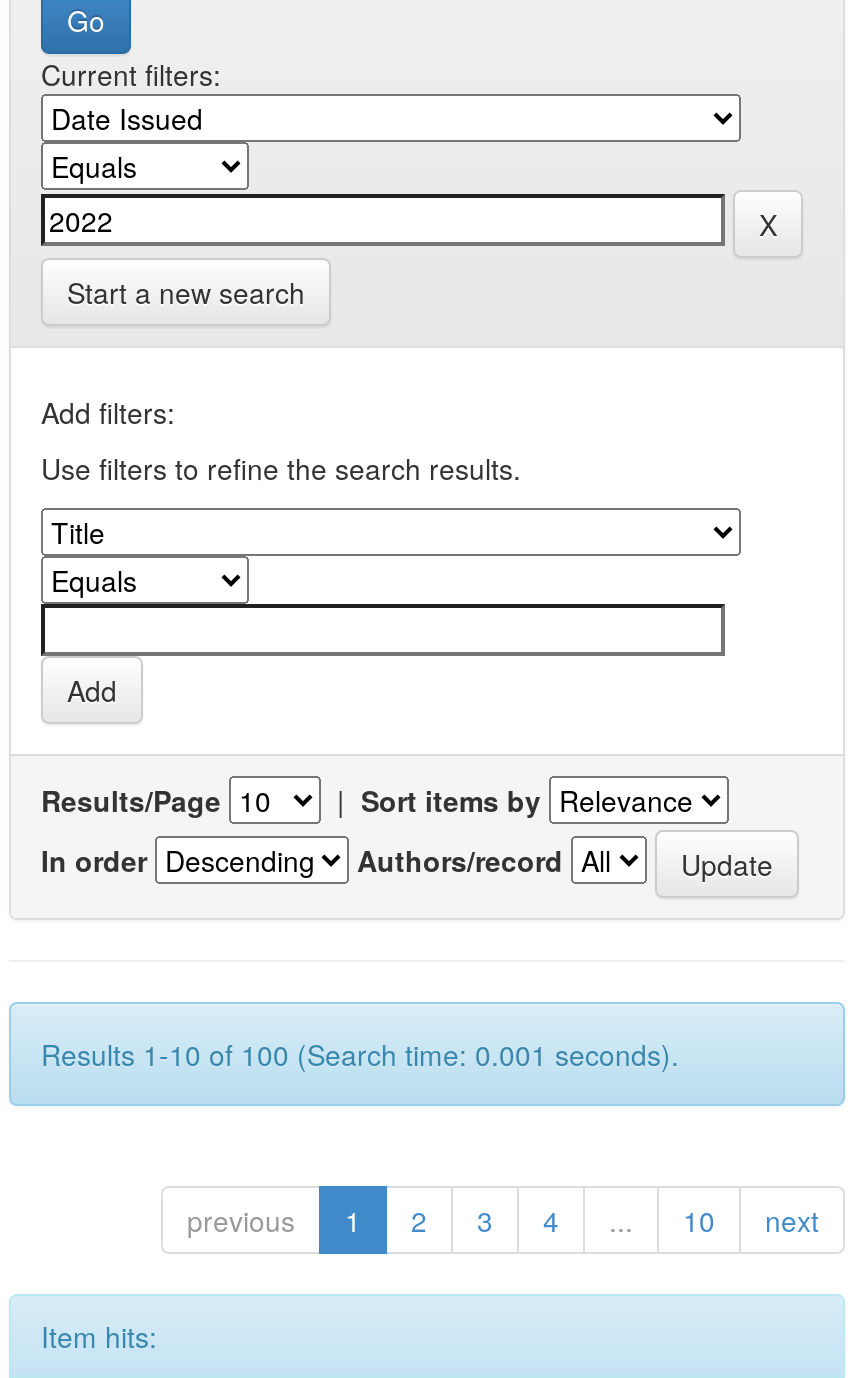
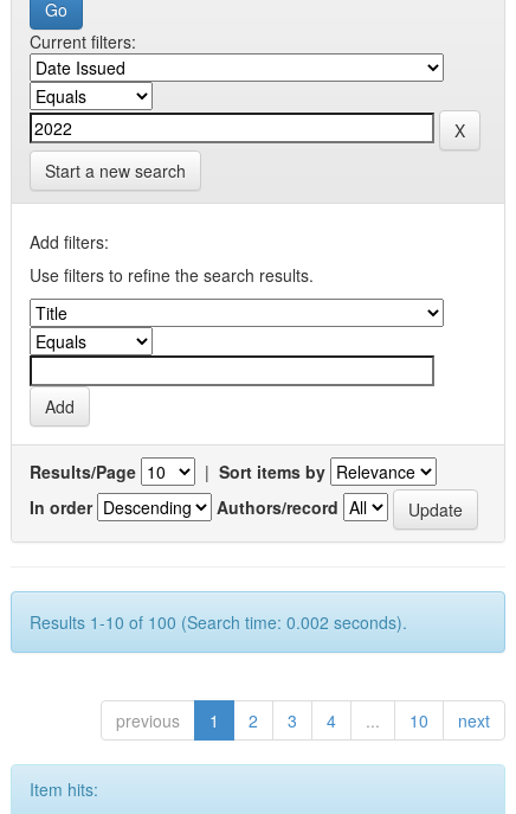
[41,1034,679,1074] Results 1-10 of 100 (Search time: 0.001 seconds). -> [30,610,407,634] Results 1-10 of 100 (Search time: 0.002 seconds).

